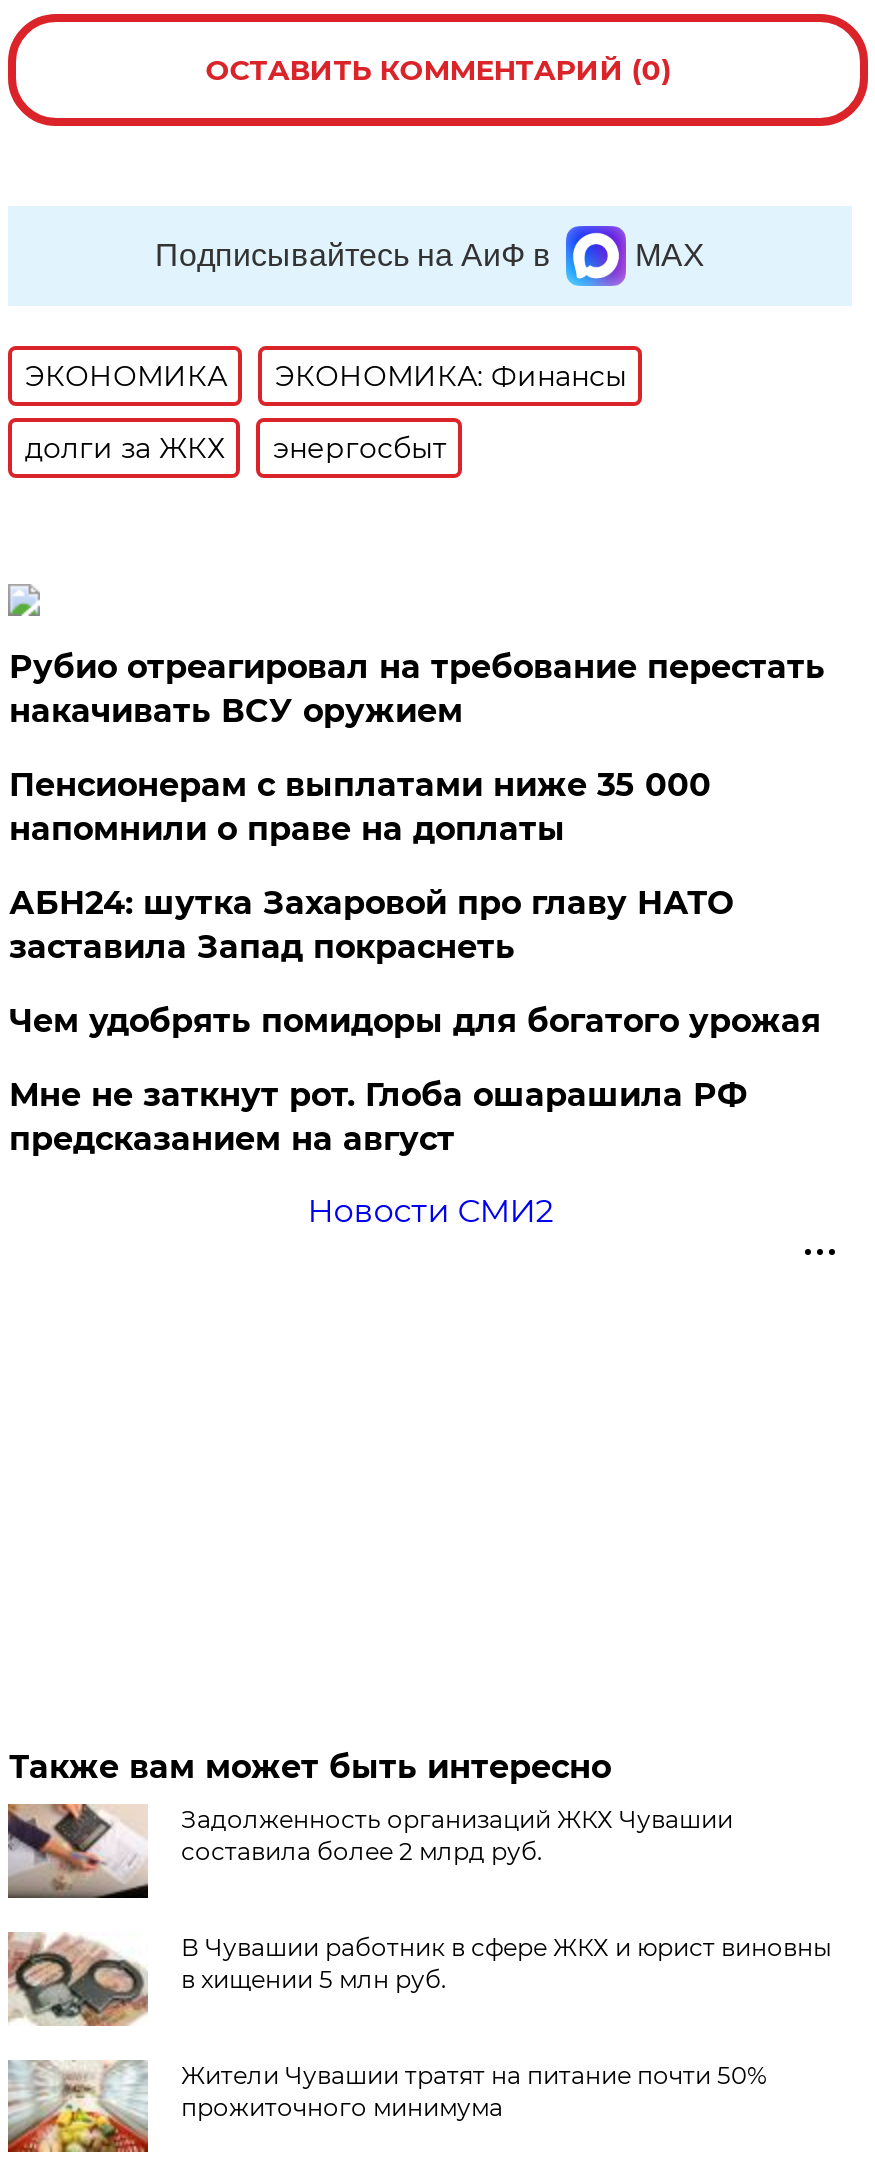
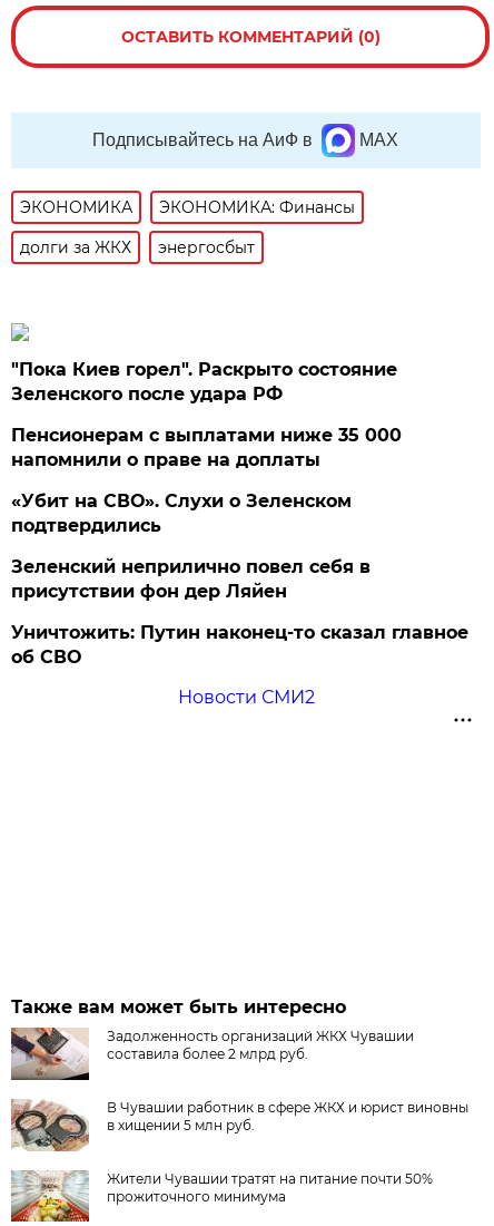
[9,648,825,730] Рубио отреагировал на требование перестать | накачивать ВСУ оружием -> [12,359,398,404] "Пока Киев горел". Раскрыто состояние | Зеленского после удара РФ
[9,884,733,966] АБН24: шутка Захаровой про главу НАТО | заставила Запад покраснеть -> [12,490,352,536] «Убит на СВО». Слухи о Зеленском | подтвердились
[9,1002,821,1040] Чем удобрять помидоры для богатого урожая -> [12,556,371,602] Зеленский неприлично повел cебя в | присутствии фон дер Ляйен
[9,1076,747,1158] Мне не заткнут рот. Глоба ошарашила РФ | предсказанием на август -> [12,622,469,668] Уничтожить: Путин наконец-то сказал главное | об СВО

